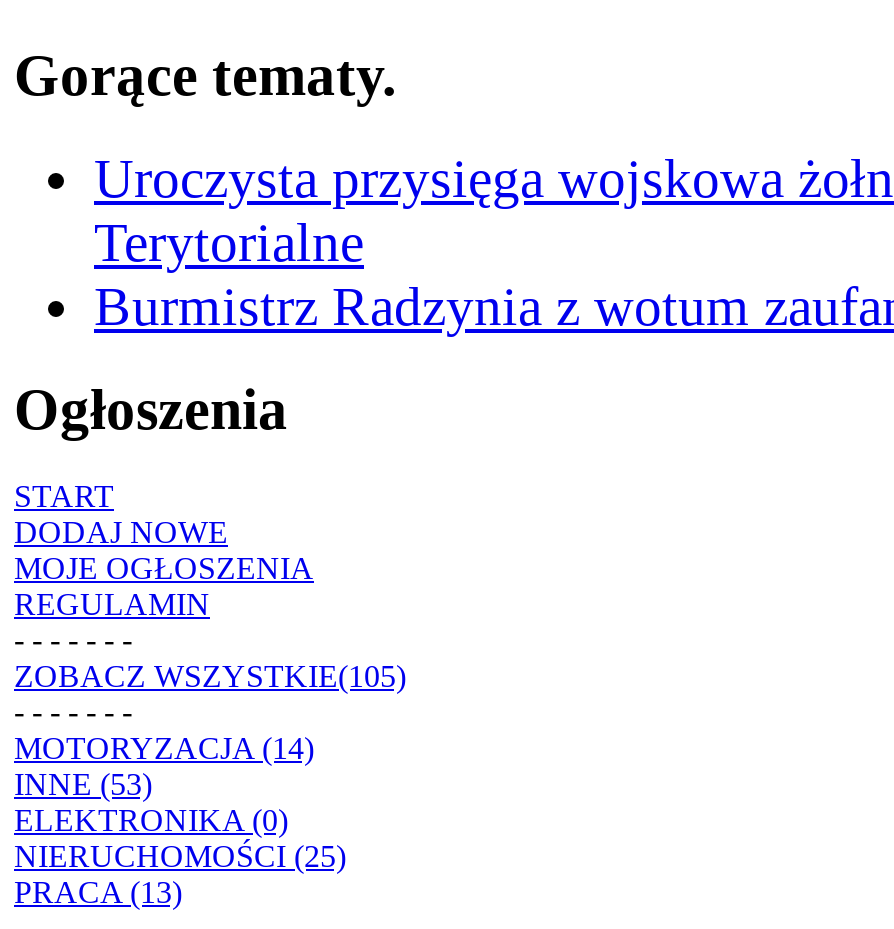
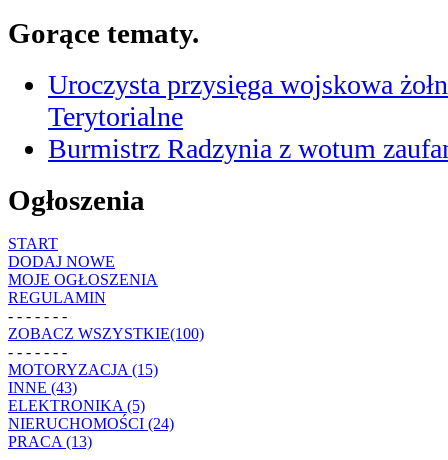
[14,660,406,694] ZOBACZ WSZYSTKIE(105) -> [8,325,204,342] ZOBACZ WSZYSTKIE(100)
[14,732,314,766] MOTORYZACJA (14) -> [8,361,158,378] MOTORYZACJA (15)
[14,768,152,802] INNE (53) -> [8,379,77,396] INNE (43)
[14,804,288,838] ELEKTRONIKA (0) -> [8,397,145,414] ELEKTRONIKA (5)
[14,840,346,874] NIERUCHOMOŚCI (25) -> [8,415,174,432] NIERUCHOMOŚCI (24)

